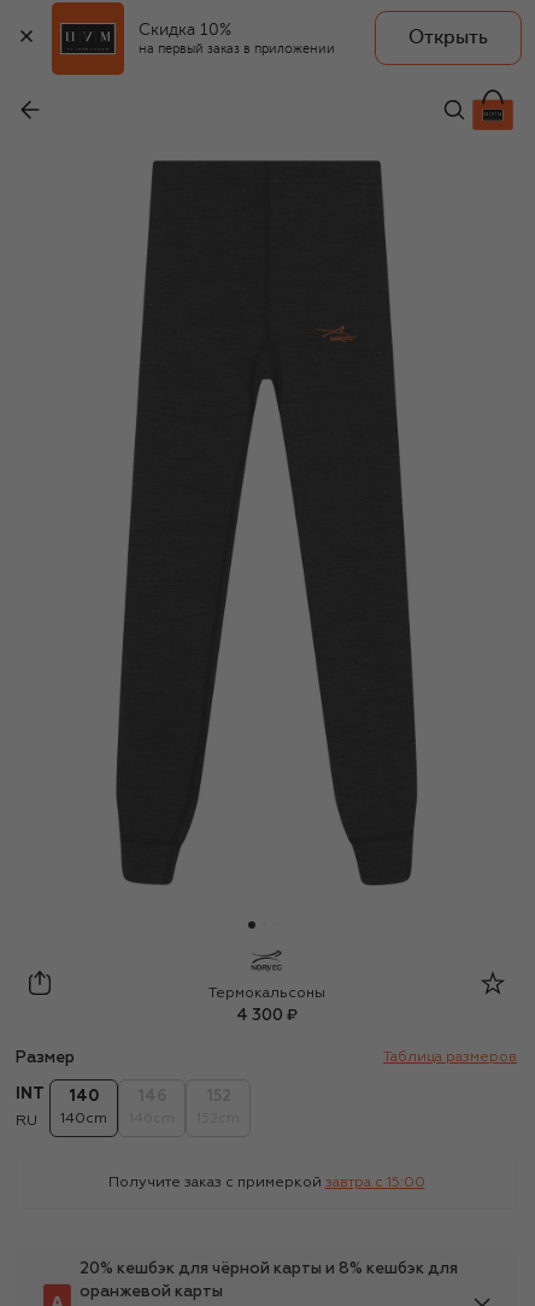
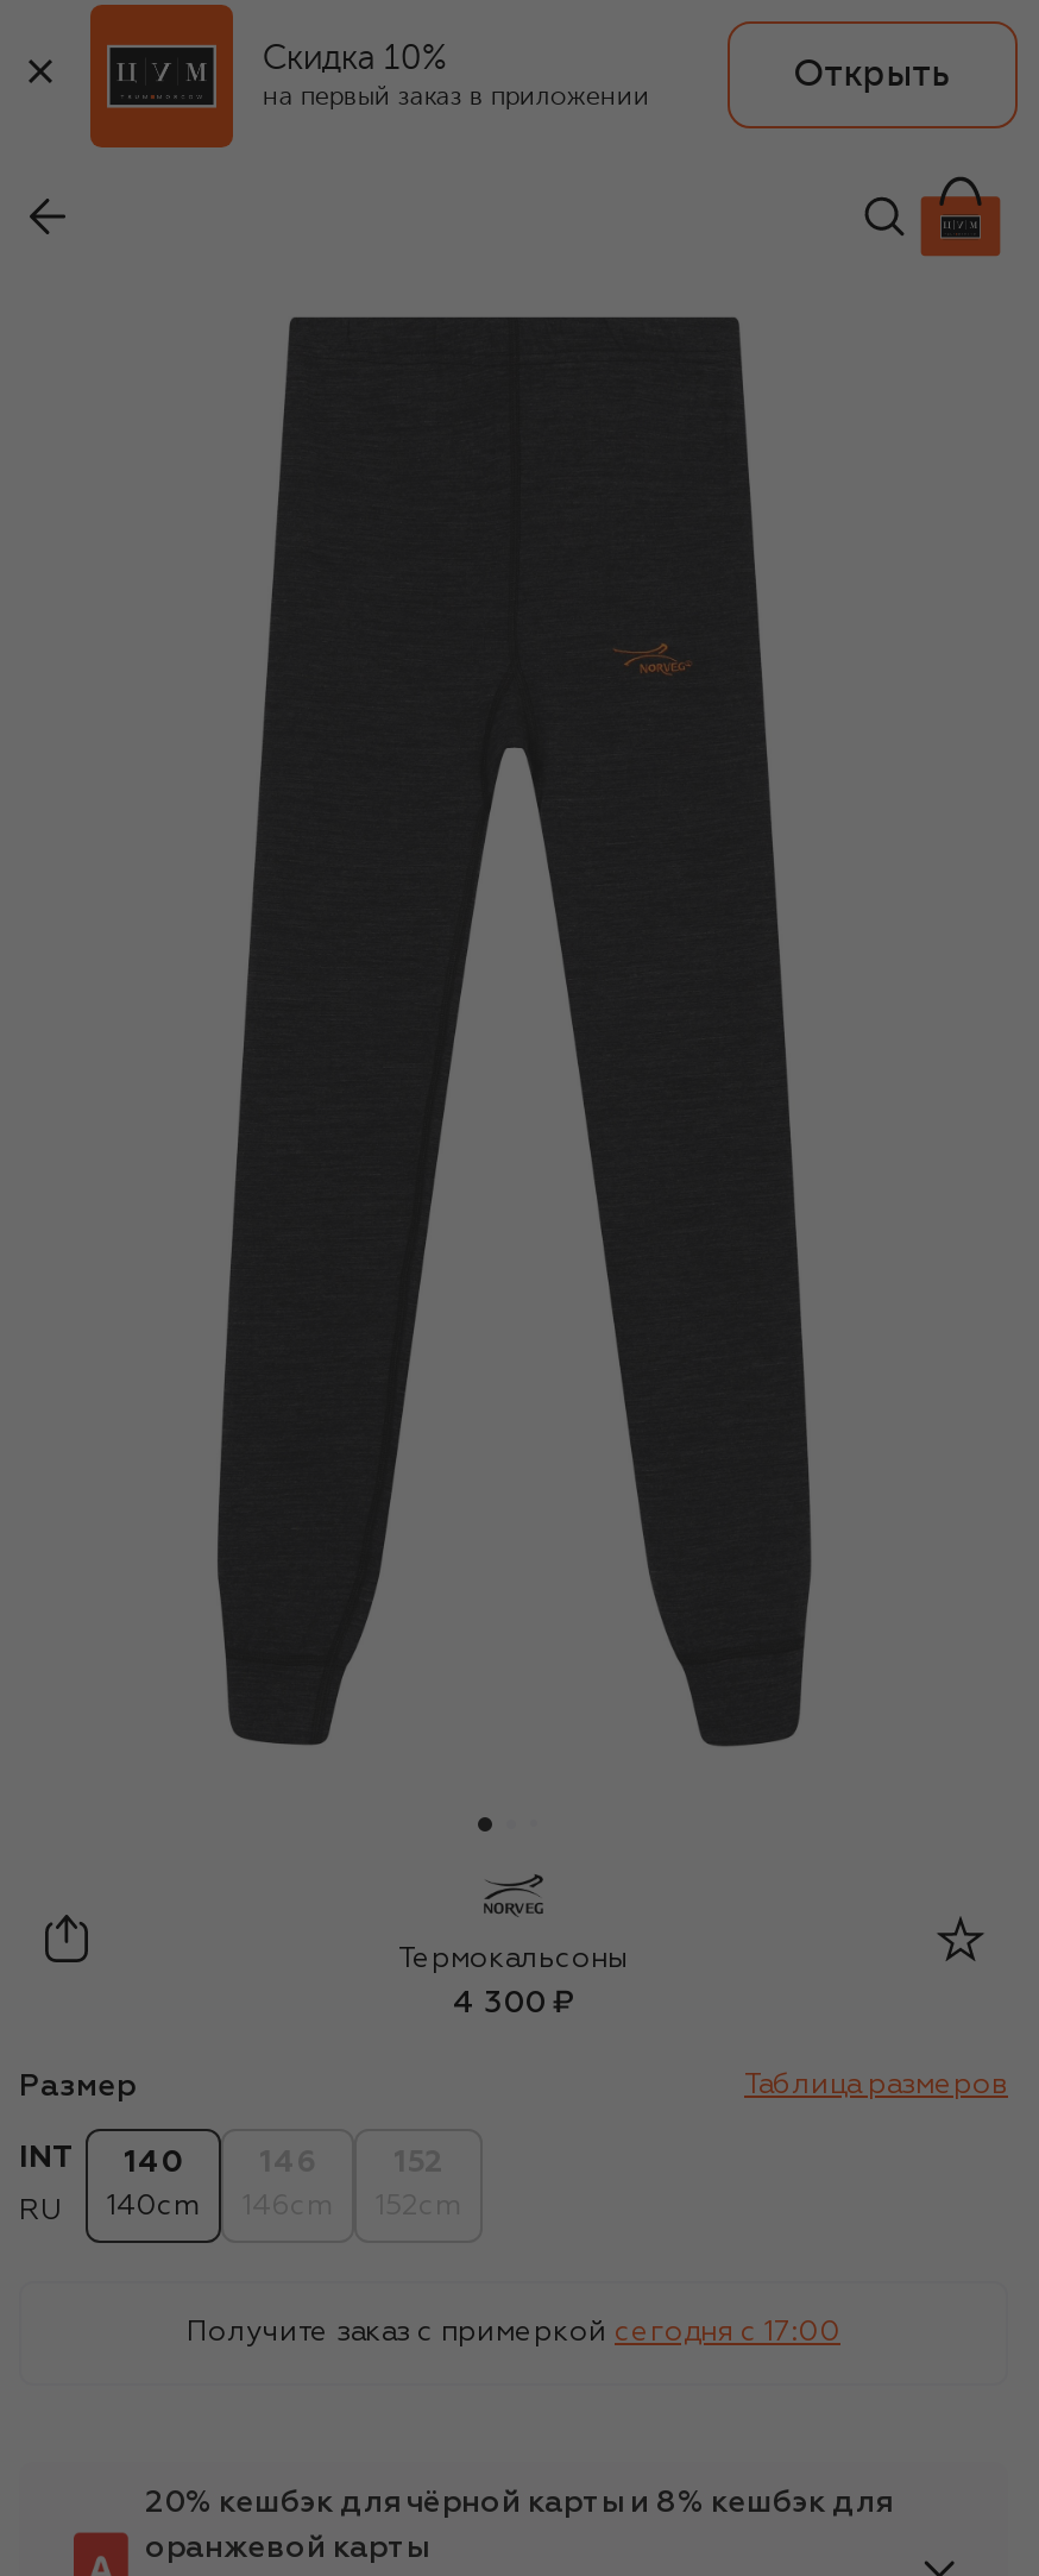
[108,1175,425,1190] Получите заказ с примеркой завтра c 15:00 -> [187,2318,840,2347] Получите заказ с примеркой сегодня c 17:00

